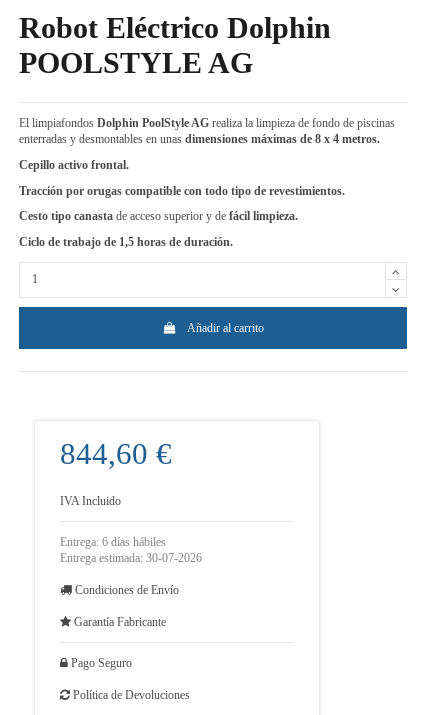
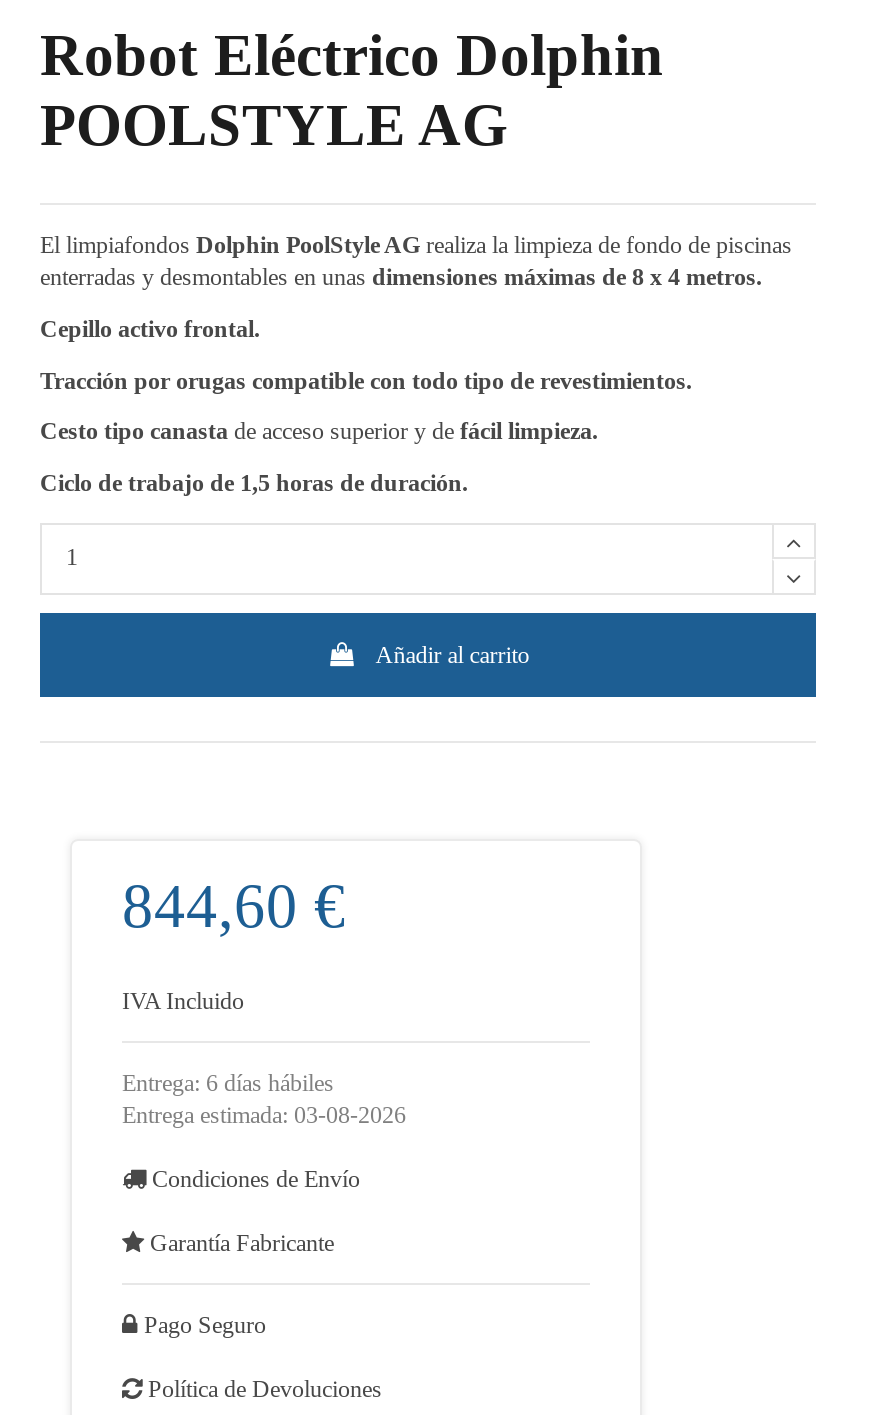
[60,551,202,565] Entrega estimada: 30-07-2026 -> [122,1101,406,1129] Entrega estimada: 03-08-2026

